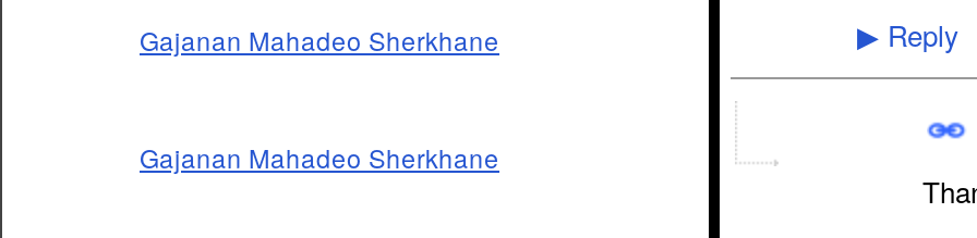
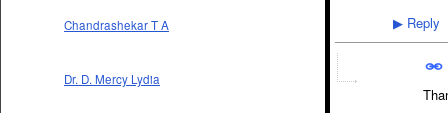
[140,23,499,58] Gajanan Mahadeo Sherkhane -> [64,17,169,33] Chandrashekar T A
[140,140,499,175] Gajanan Mahadeo Sherkhane -> [64,71,160,87] Dr. D. Mercy Lydia

